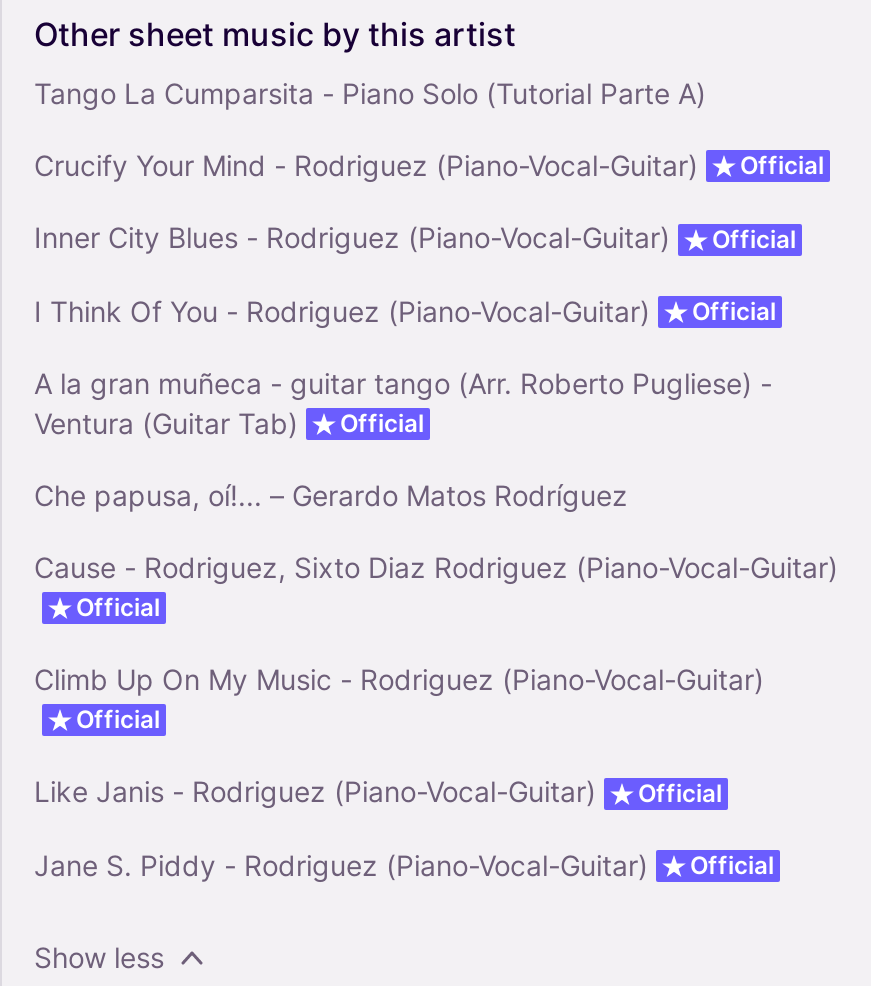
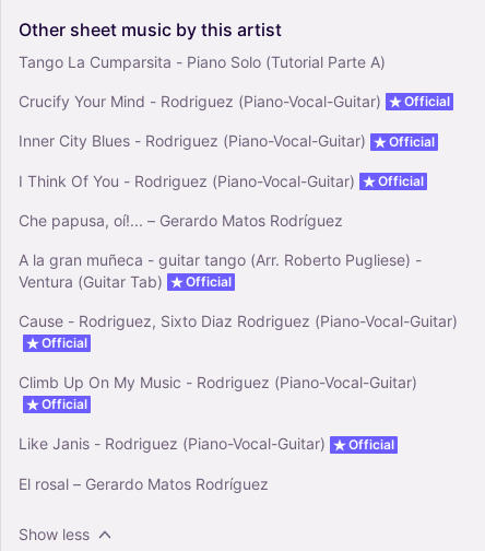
moved [34,366,772,440] -> [19,250,422,291]: A la gran muñeca - guitar tango (Arr. Roberto Pugliese) - | Ventura (Guitar Tab) | Official
moved [34,478,628,512] -> [19,211,343,229]: Che papusa, oí!... – Gerardo Matos Rodríguez
[34,847,774,881] Jane S. Piddy - Rodriguez (Piano-Vocal-Guitar) | Official -> [19,474,269,493] El rosal – Gerardo Matos Rodríguez

